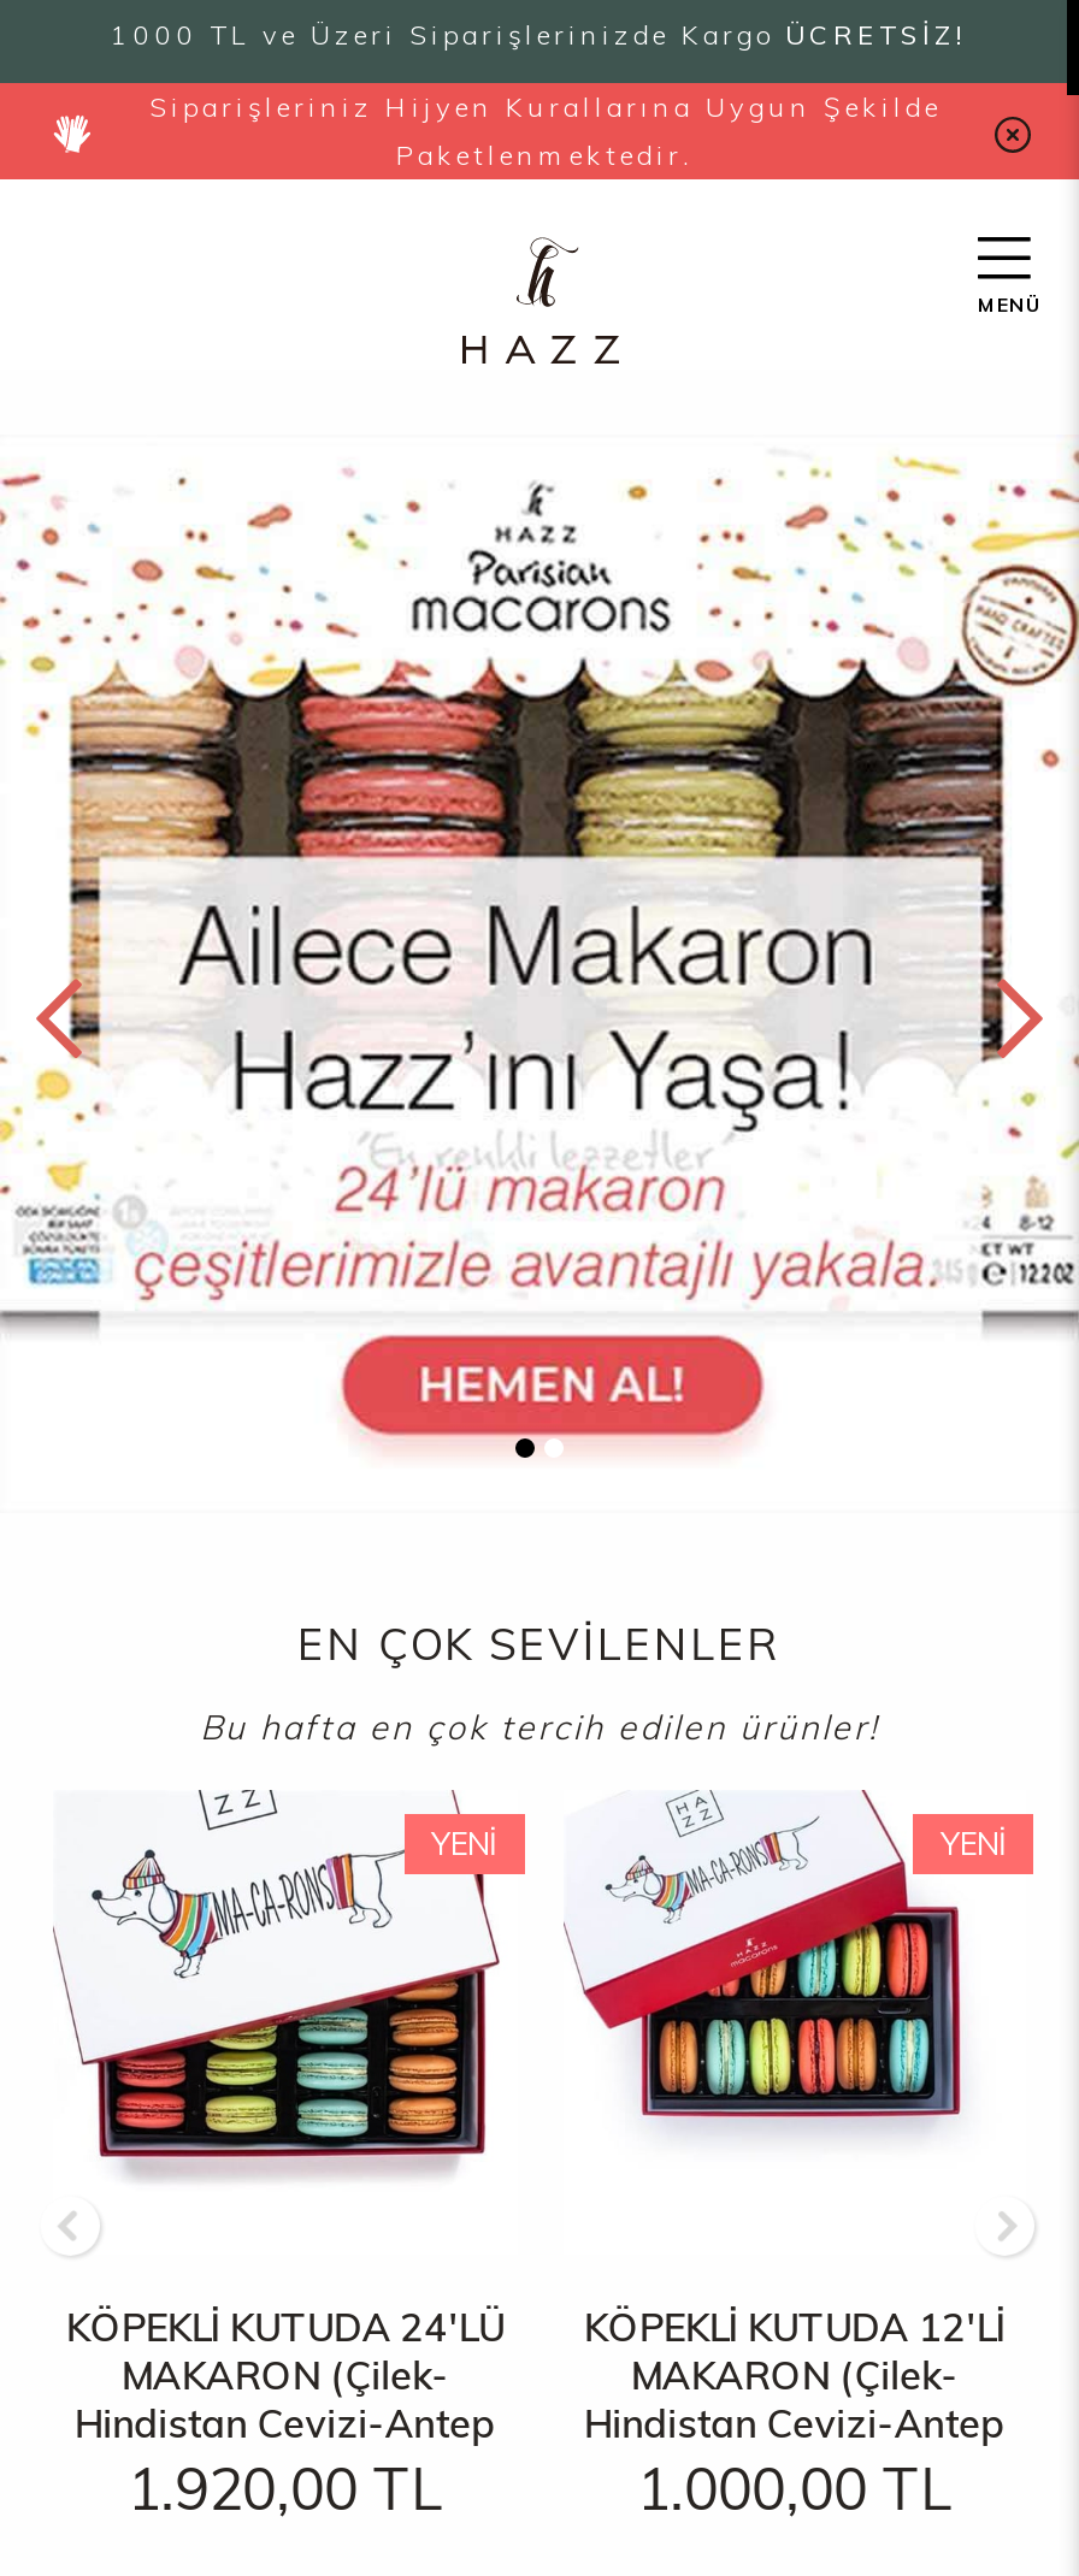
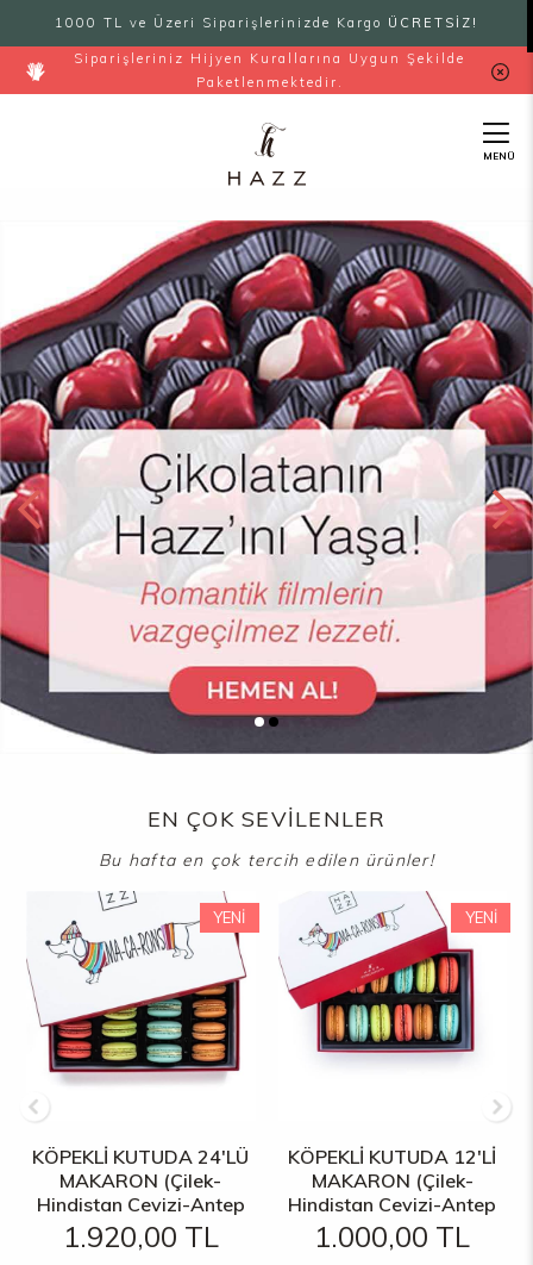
[7,435,1072,1513] [image] -> [4,219,529,755] [image]

